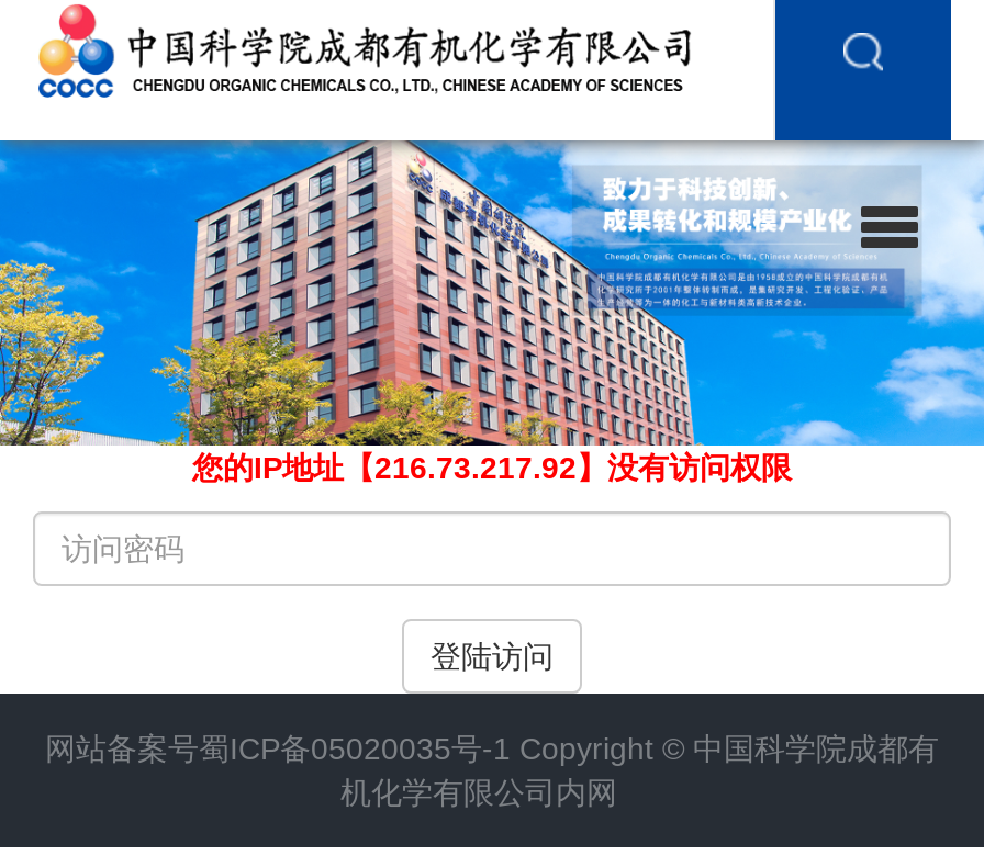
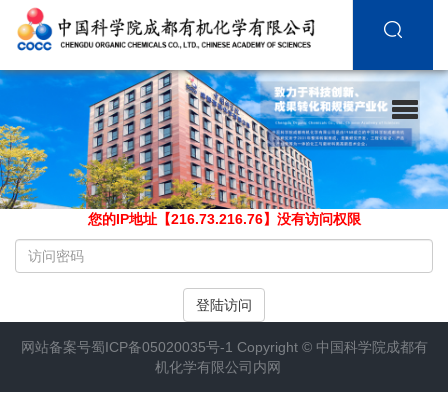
[192,451,792,486] 您的IP地址【216.73.217.92】没有访问权限 -> [87,211,360,227] 您的IP地址【216.73.216.76】没有访问权限

